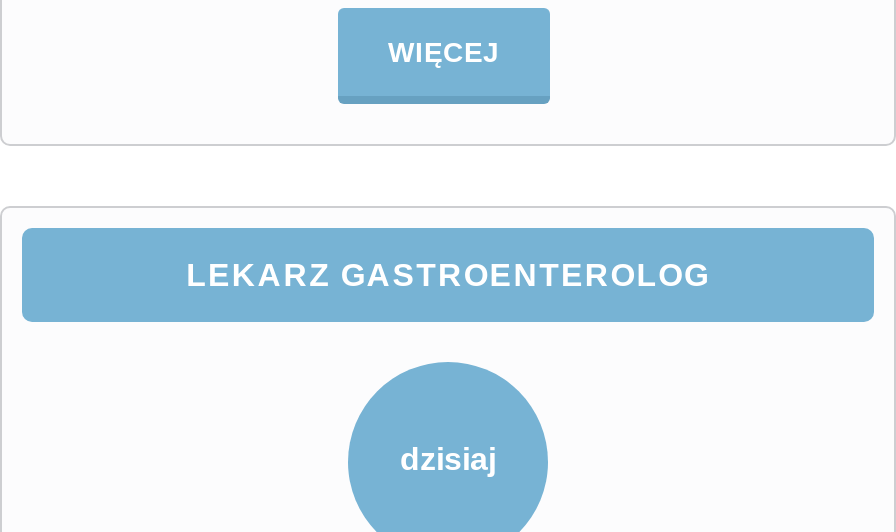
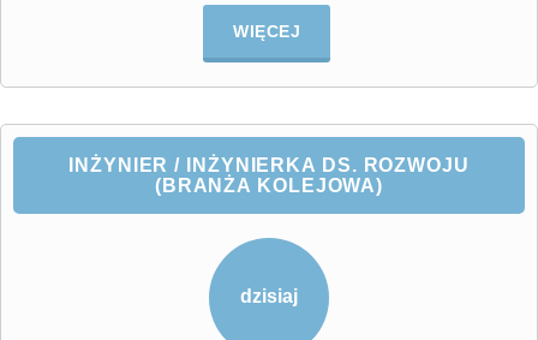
[186,258,710,292] LEKARZ GASTROENTEROLOG -> [69,155,469,196] INŻYNIER / INŻYNIERKA DS. ROZWOJU | (BRANŻA KOLEJOWA)

